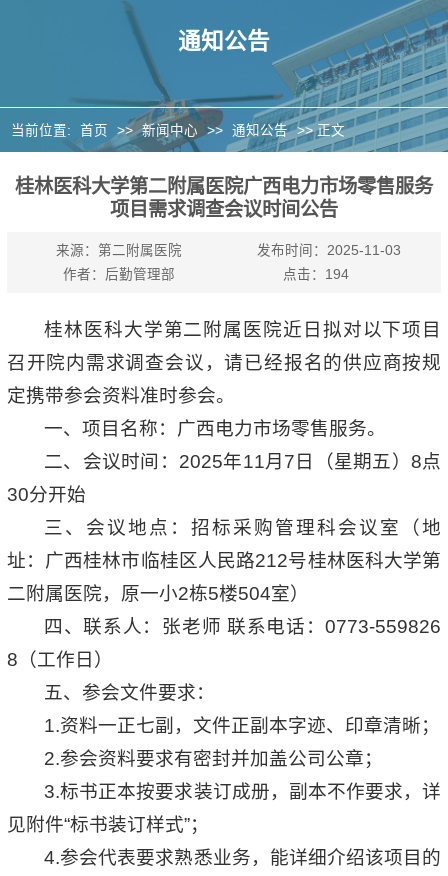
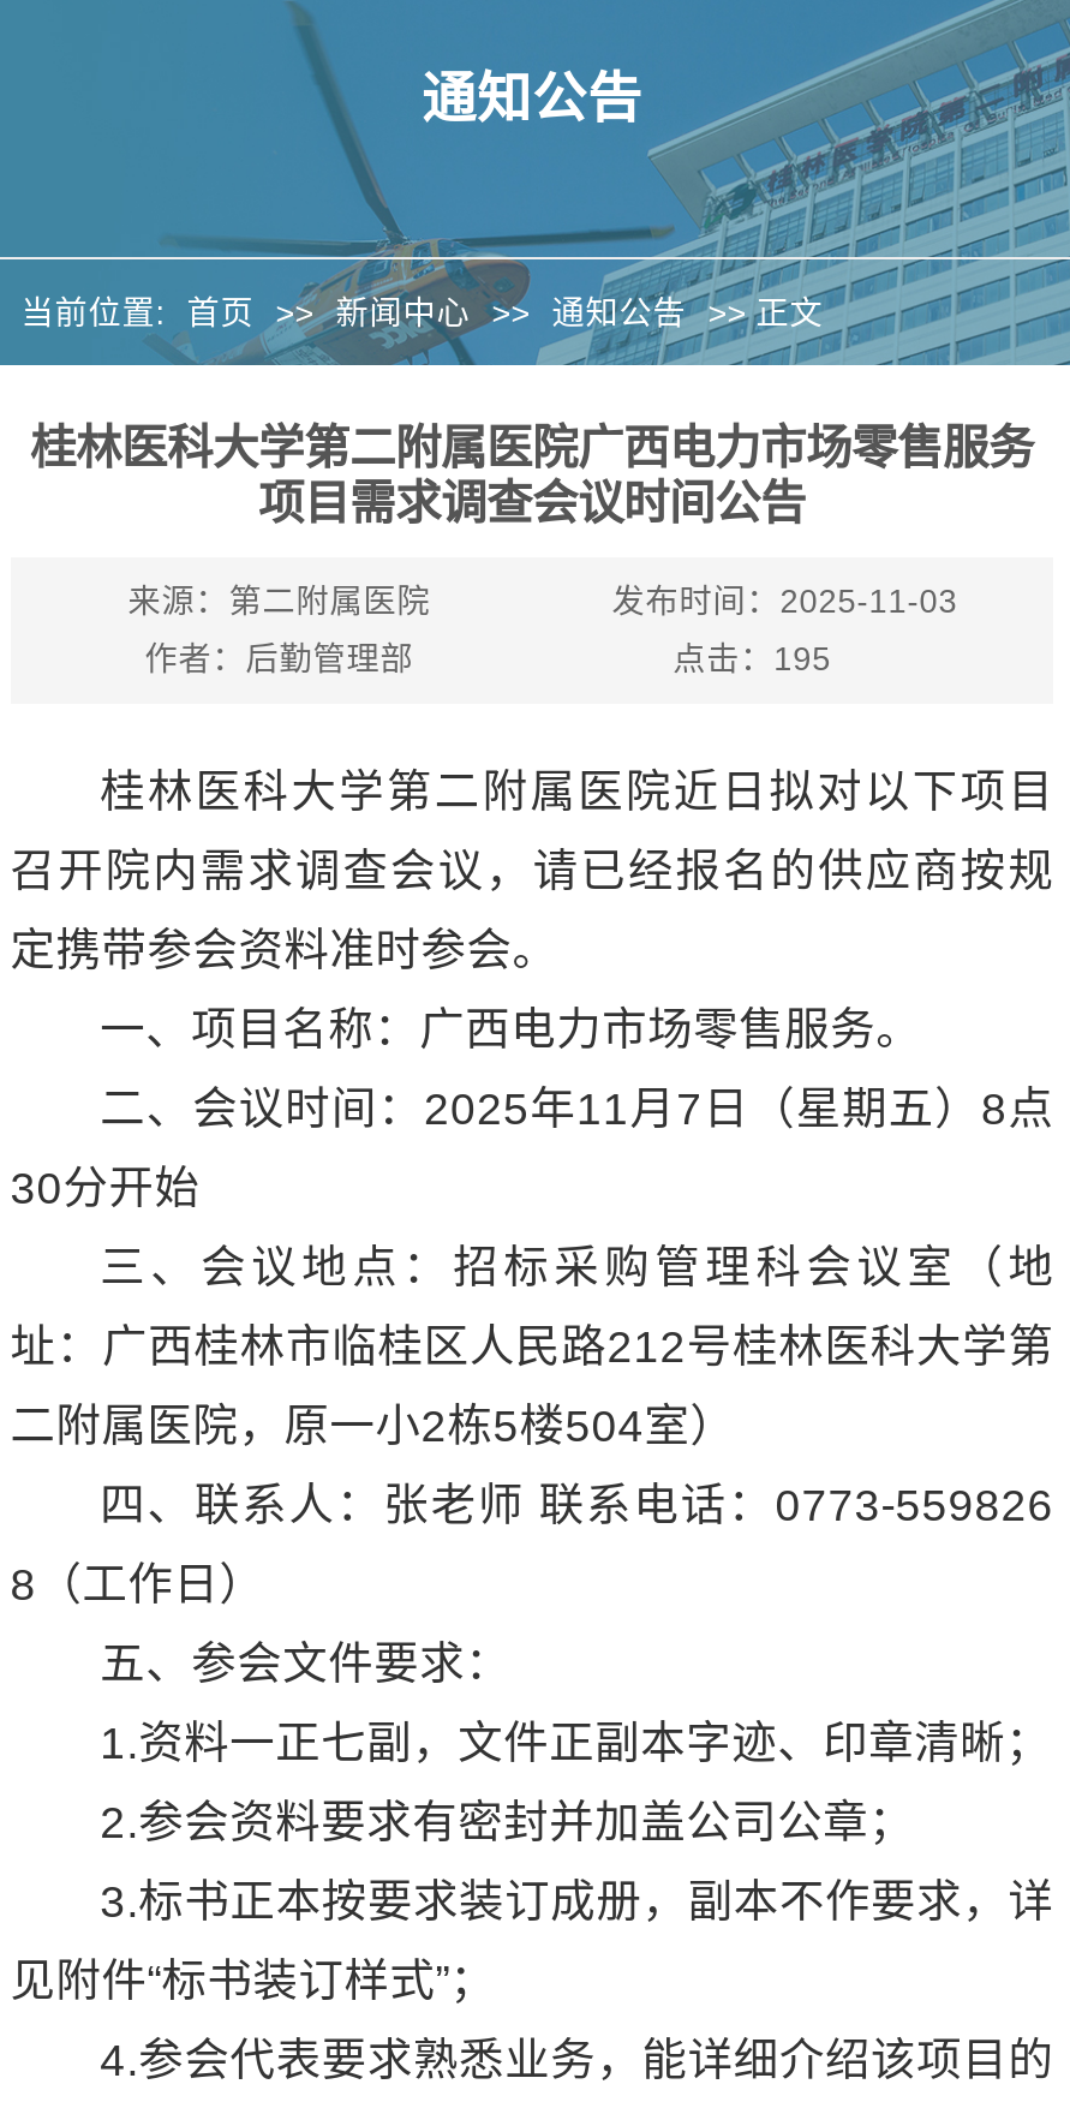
[283,267,349,282] 点击：194 -> [673,640,832,676] 点击：195

